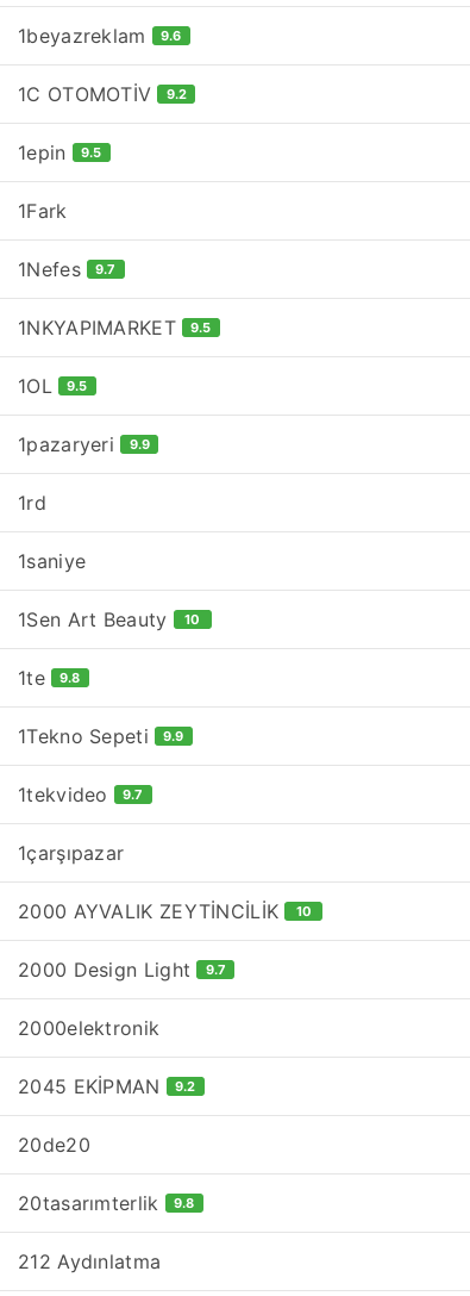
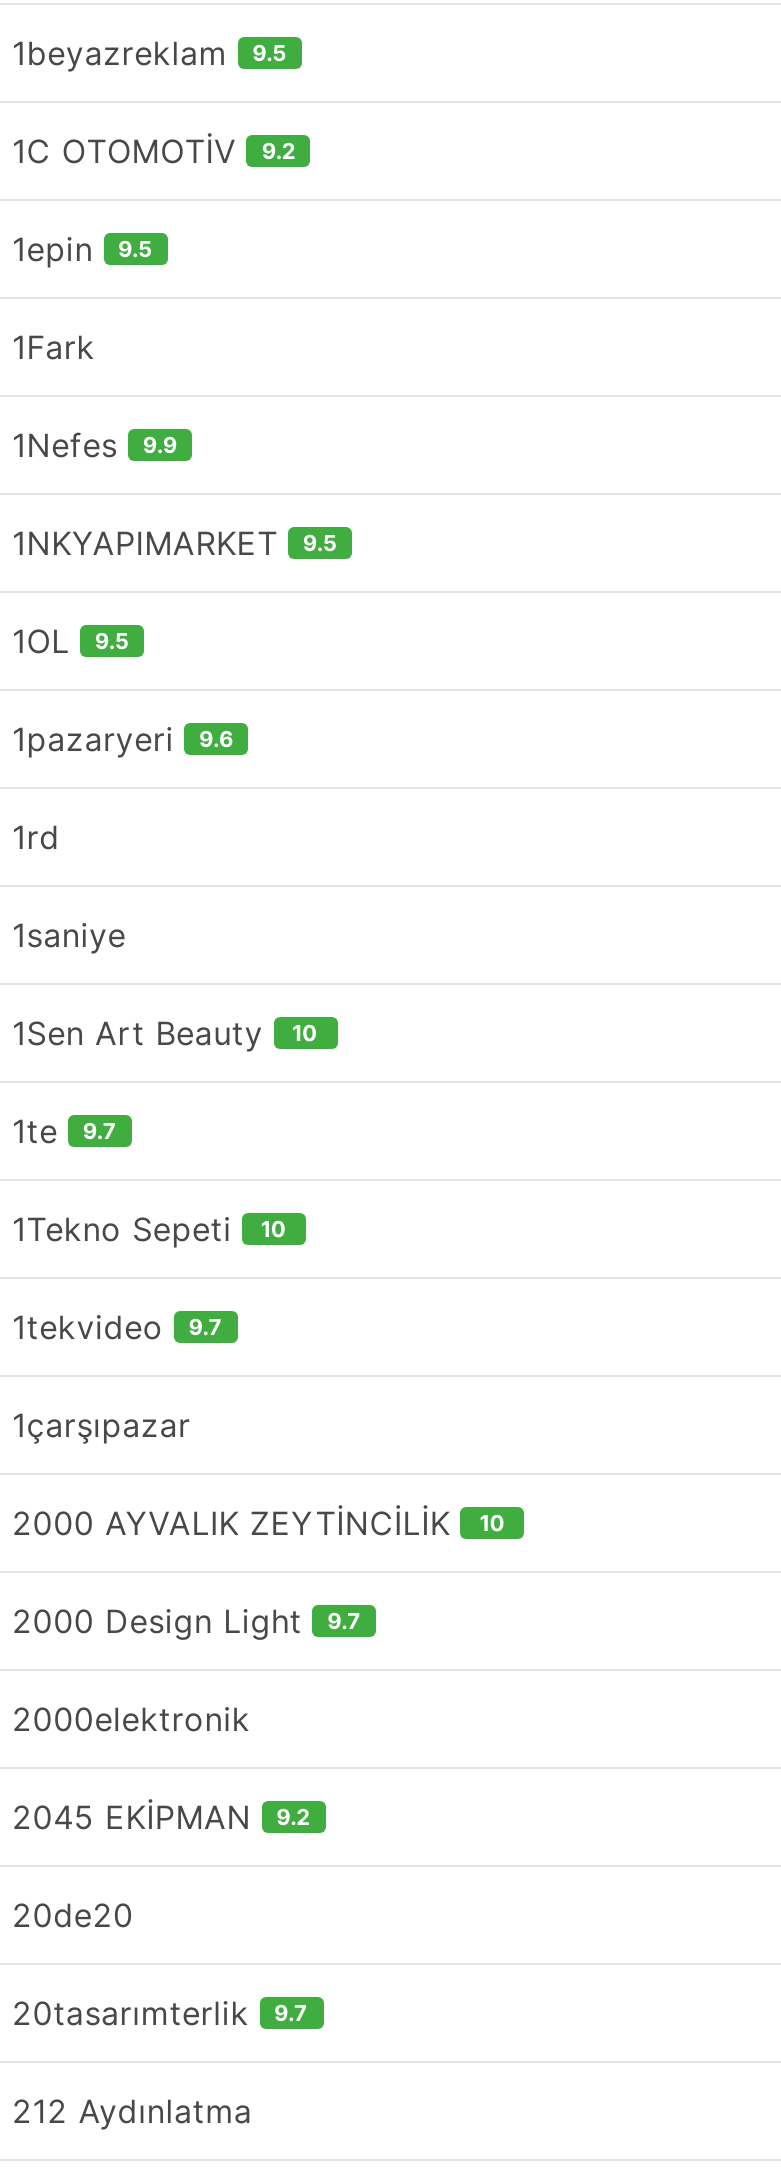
[18,24,181,48] 1beyazreklam 9.6 -> [12,33,286,73] 1beyazreklam 9.5
[18,257,116,281] 1Nefes 9.7 -> [12,425,177,465] 1Nefes 9.9
[18,432,149,456] 1pazaryeri 9.9 -> [12,719,233,759] 1pazaryeri 9.6
[18,666,80,690] 1te 9.8 -> [12,1111,117,1151] 1te 9.7
[18,724,184,748] 1Tekno Sepeti 9.9 -> [12,1209,287,1249] 1Tekno Sepeti 10
[18,1191,194,1215] 20tasarımterlik 9.8 -> [12,1993,308,2033] 20tasarımterlik 9.7

